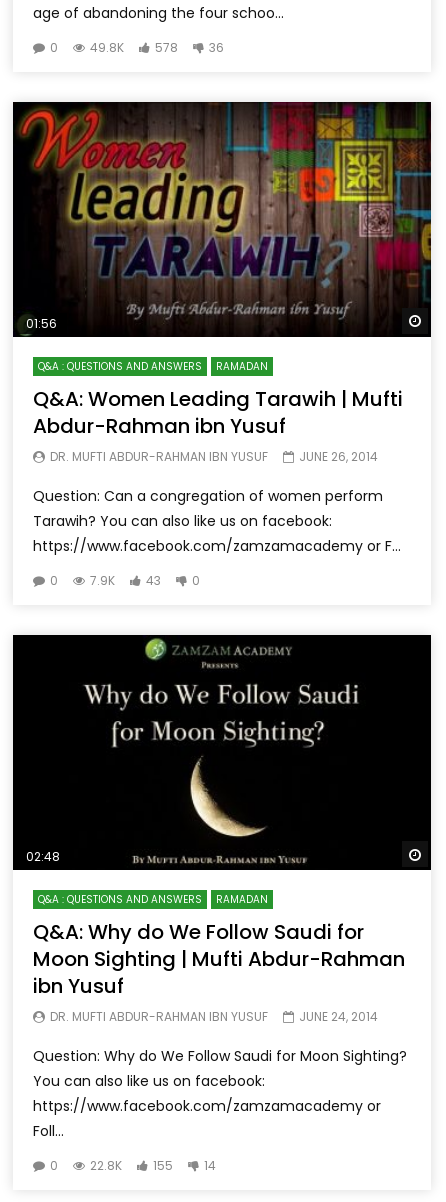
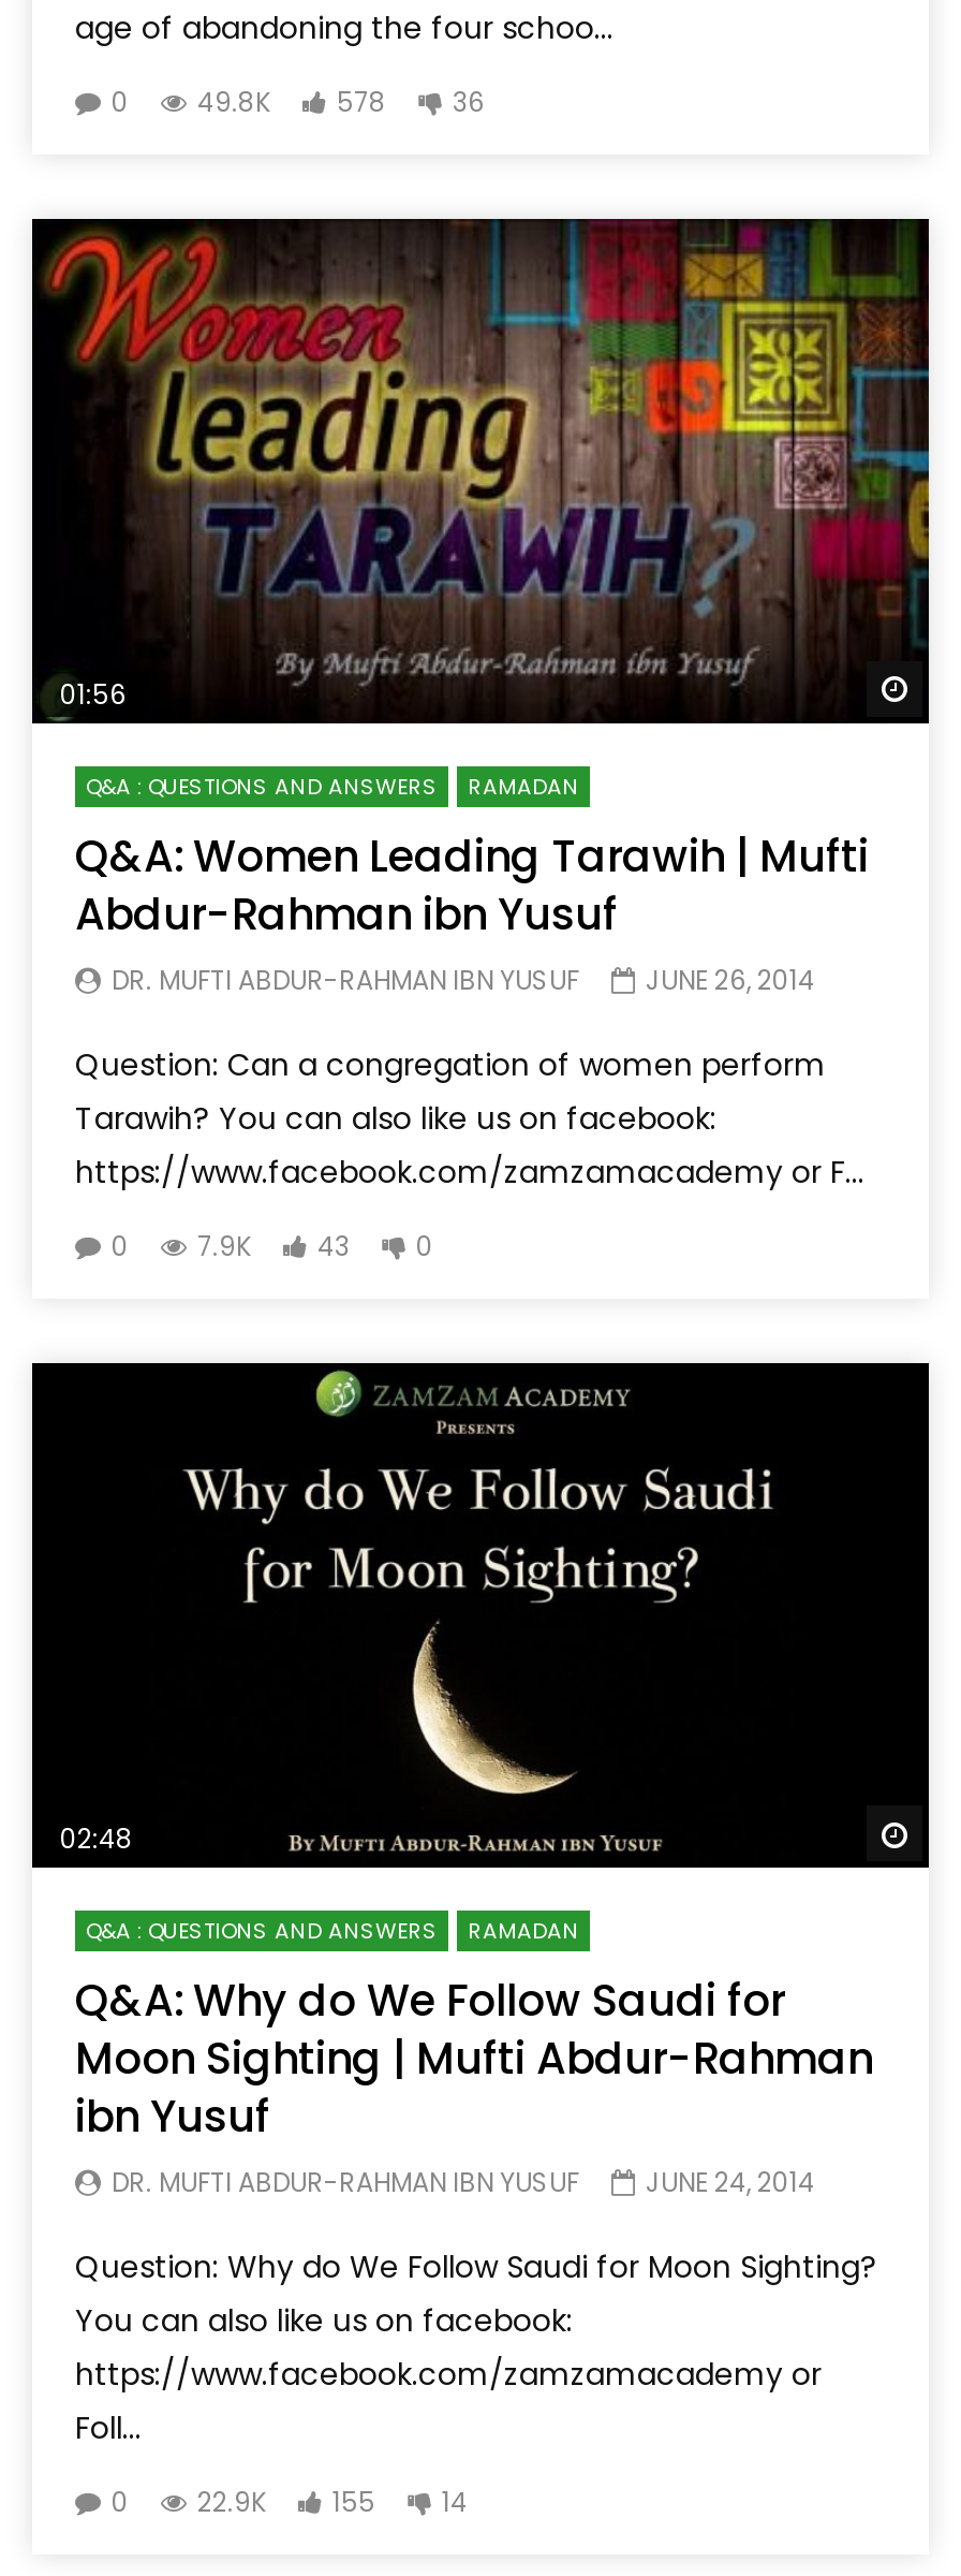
[50,1157,216,1174] 0 22.8K 155 14 -> [112,2485,468,2521] 0 22.9K 155 14

